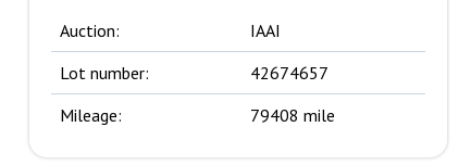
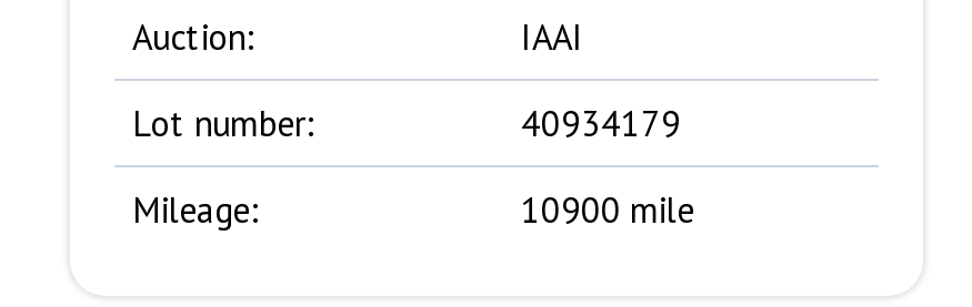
[250,62,328,84] 42674657 -> [521,101,681,145] 40934179
[250,104,335,126] 79408 mile -> [521,187,694,232] 10900 mile

